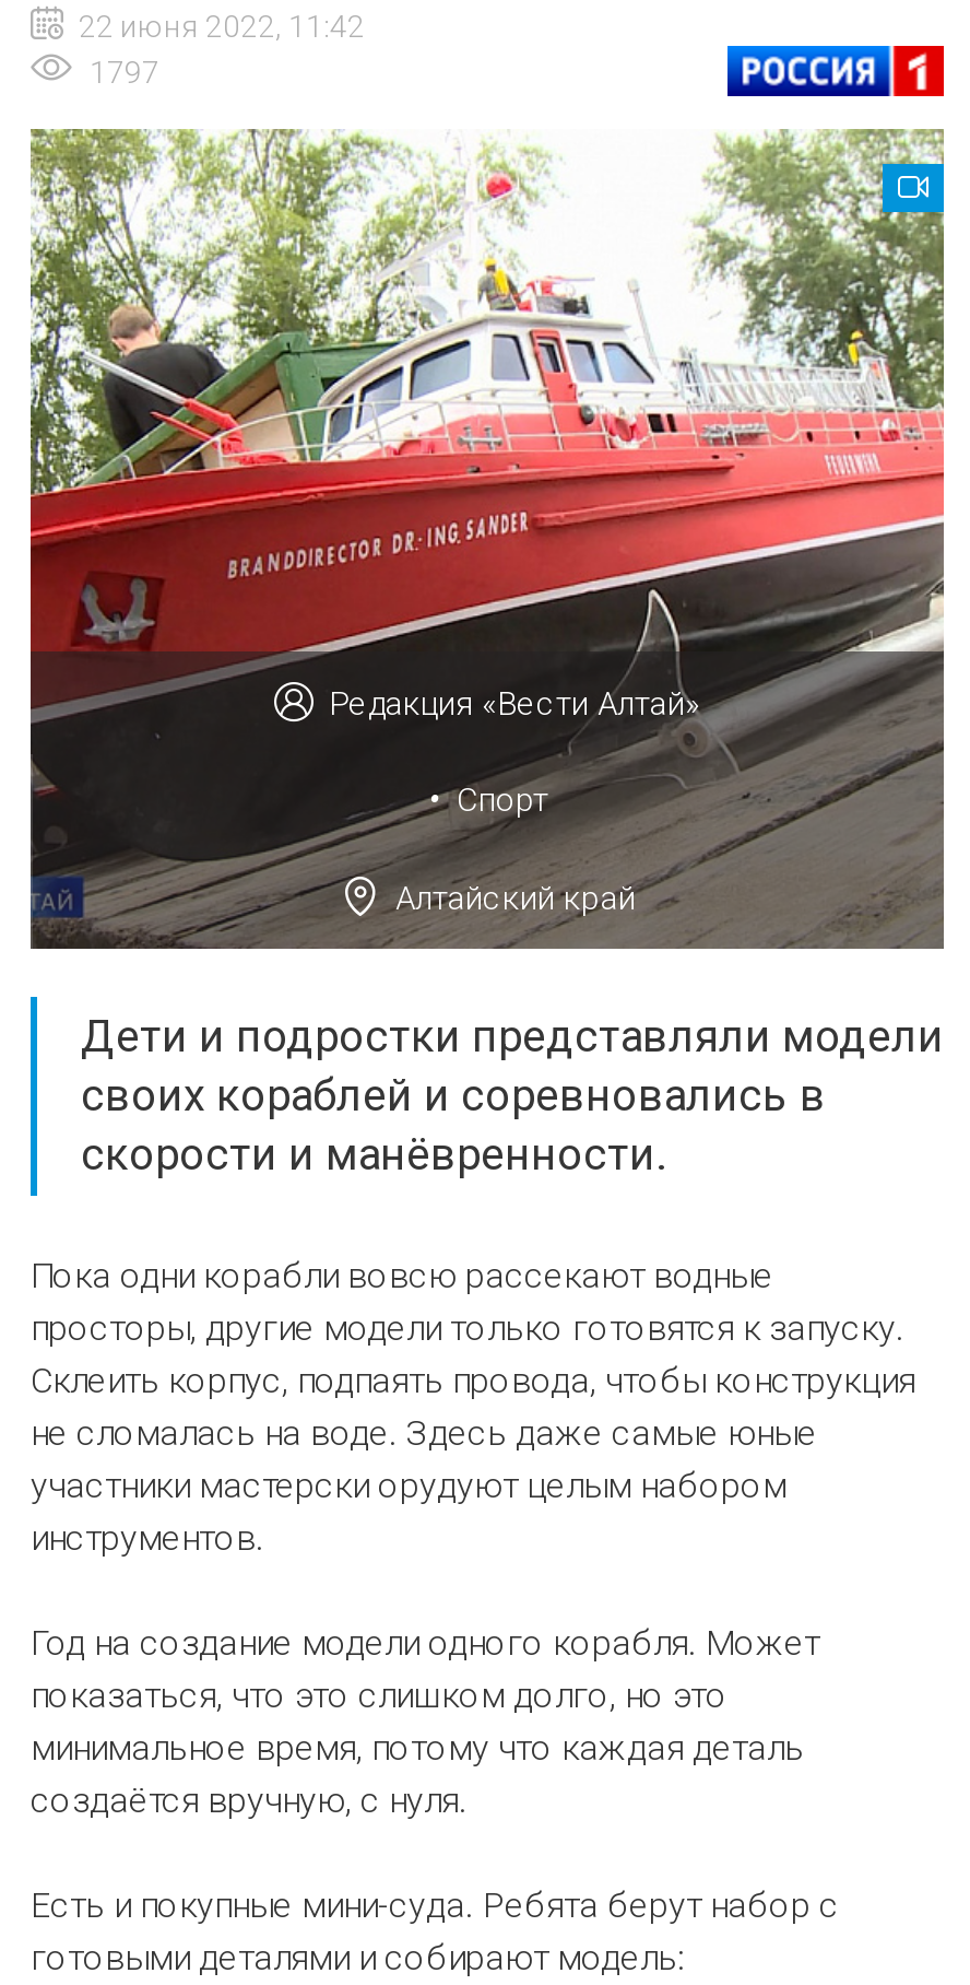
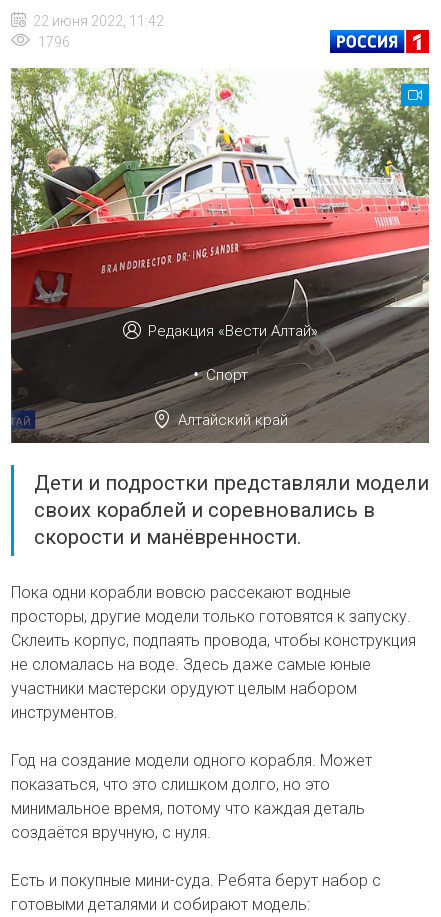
[83,55,159,90] 1797 -> [35,34,70,50] 1796

